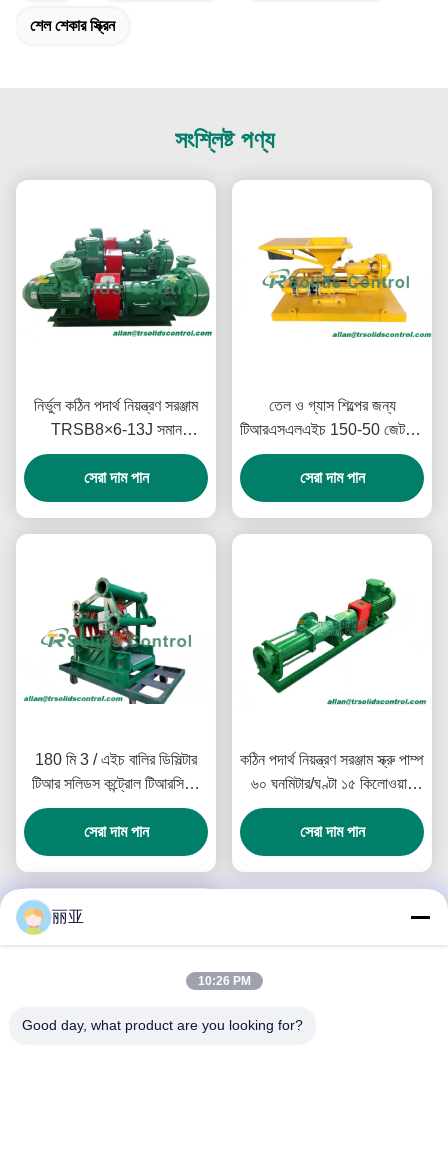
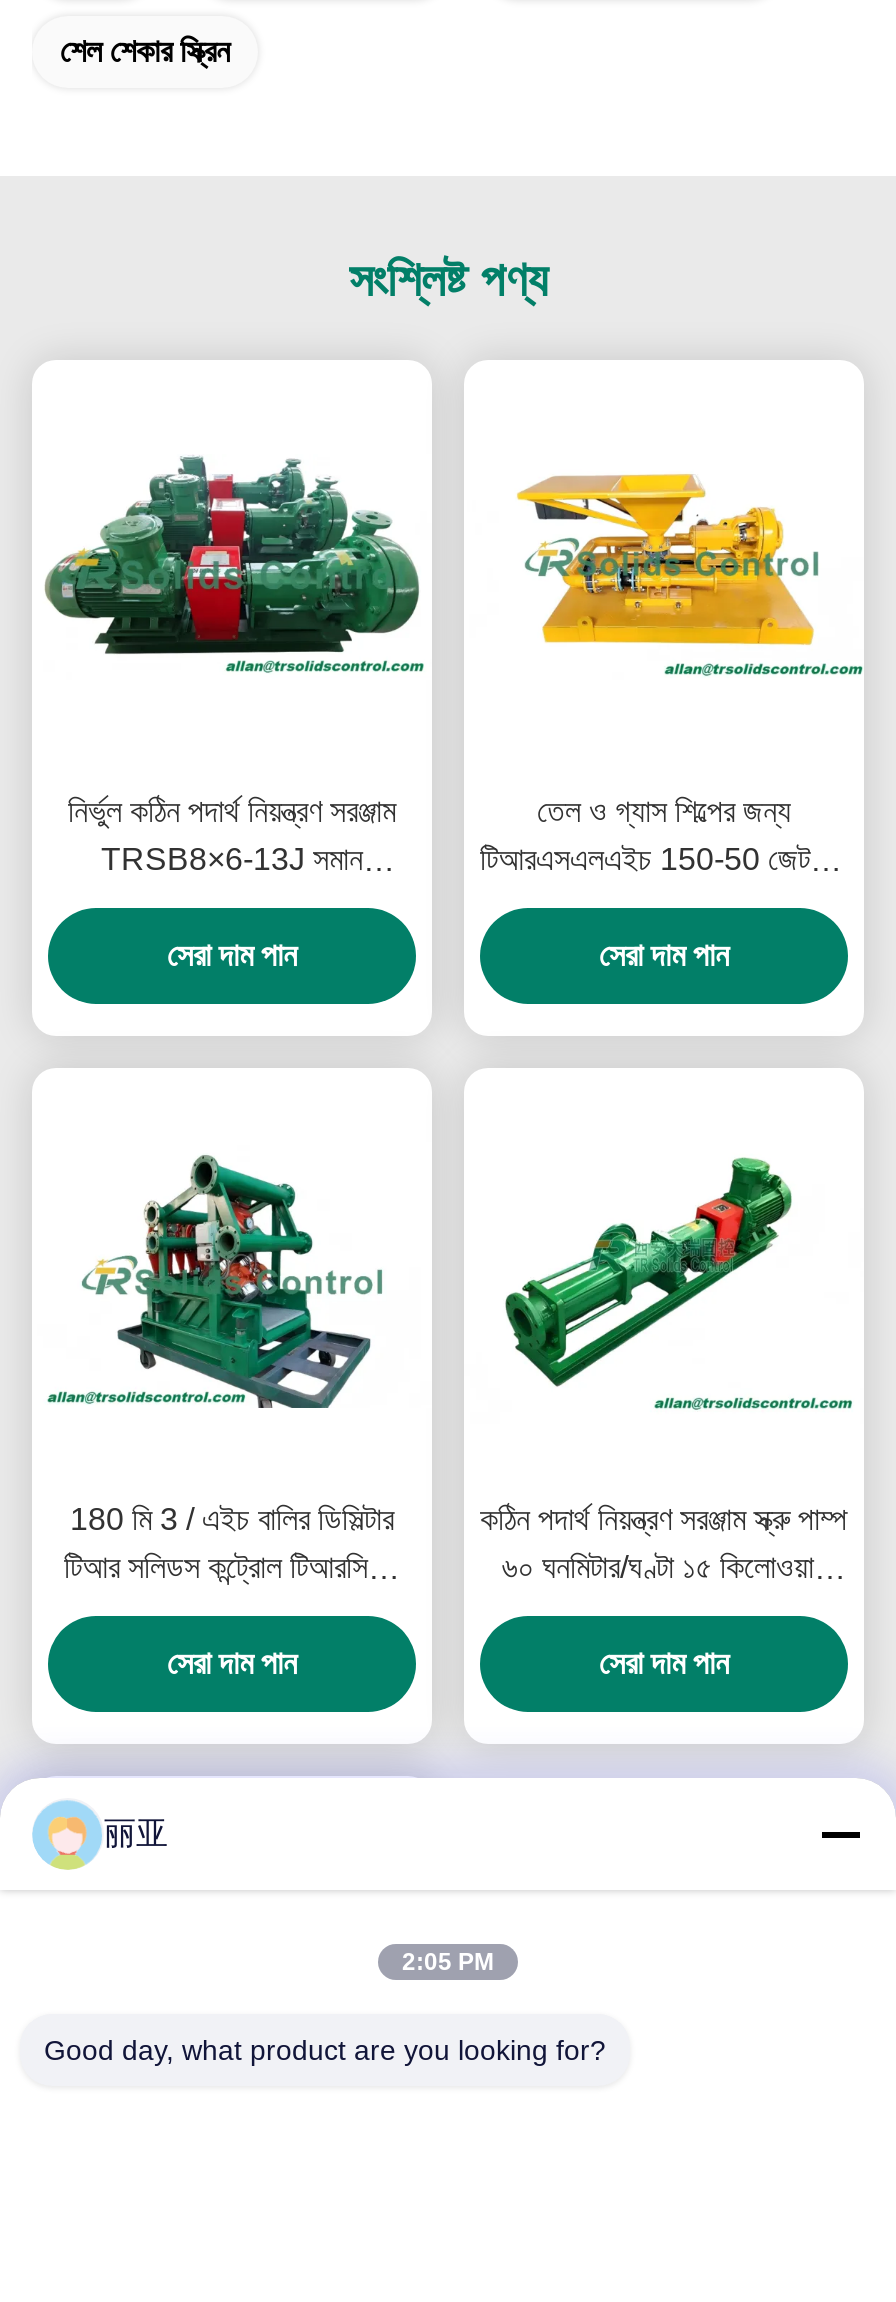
[197,974,250,988] 10:26 PM -> [402,1948,494,1976] 2:05 PM

